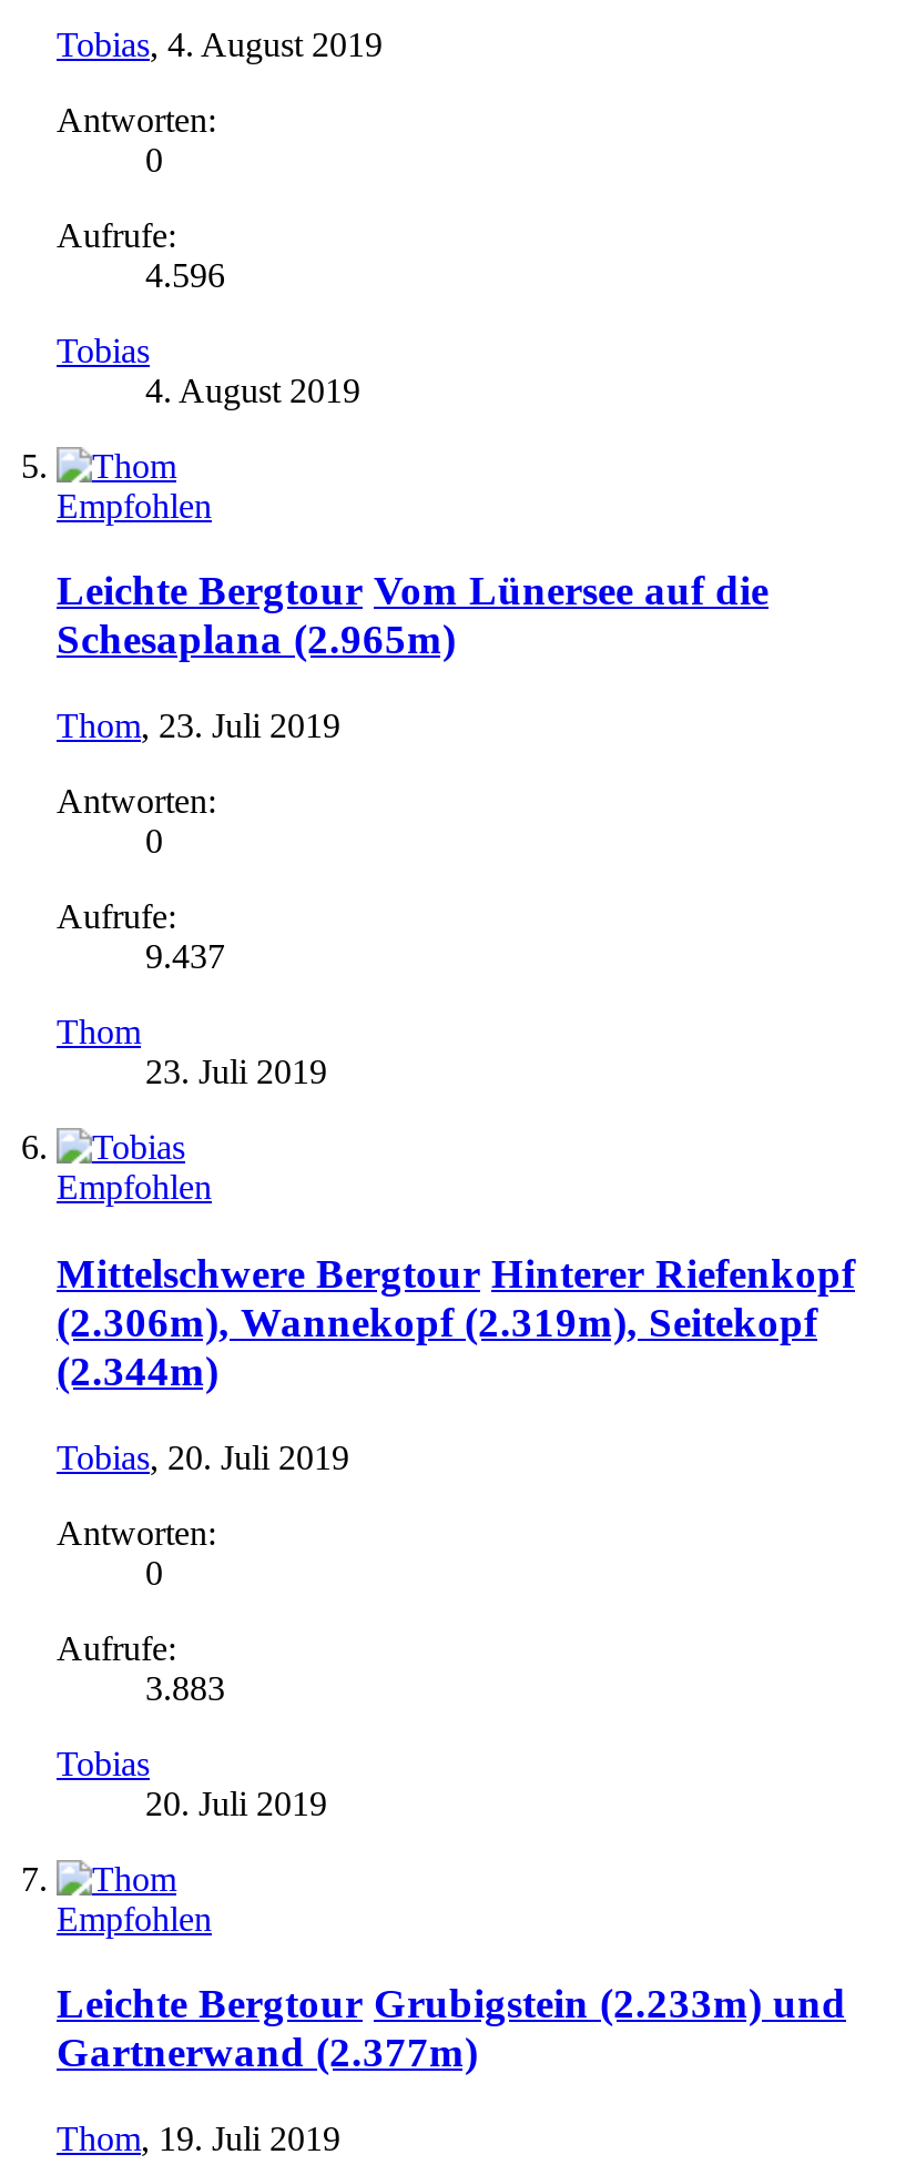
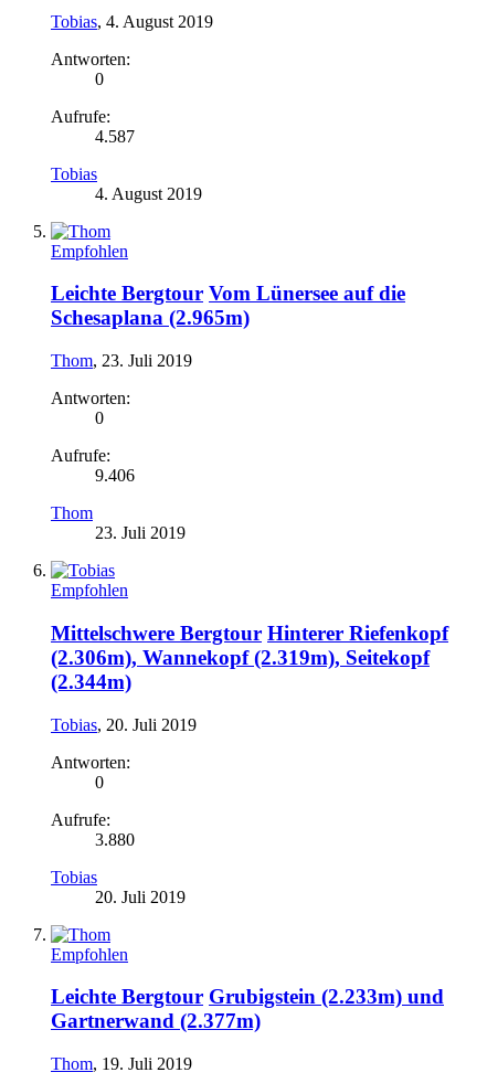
[145,256,225,293] 4.596 -> [95,127,135,146] 4.587
[145,938,225,975] 9.437 -> [95,466,135,485] 9.406
[145,1668,225,1706] 3.883 -> [95,830,135,849] 3.880

